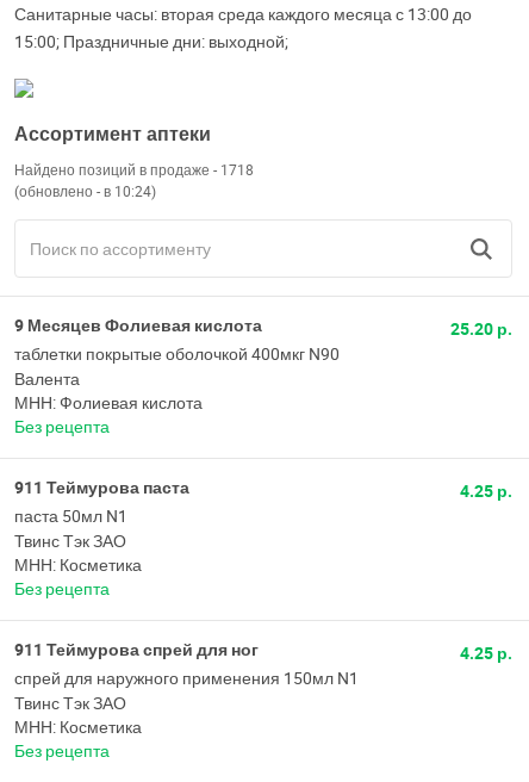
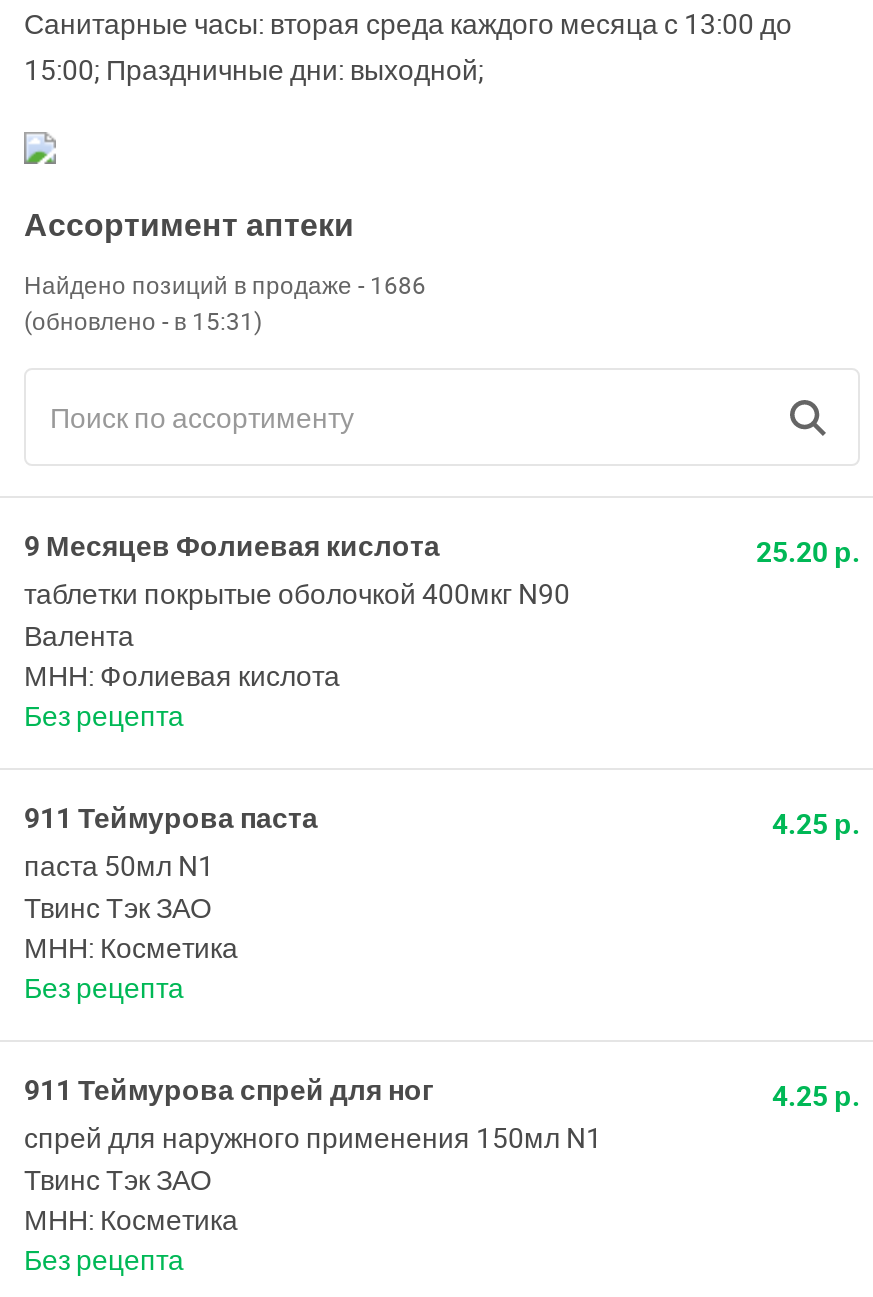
[14,160,254,179] Найдено позиций в продаже - 1718 -> [24,268,426,300] Найдено позиций в продаже - 1686
[14,181,156,200] (обновлено - в 10:24) -> [24,304,262,336] (обновлено - в 15:31)

